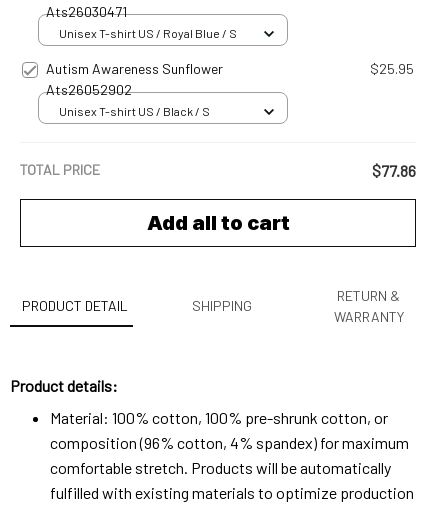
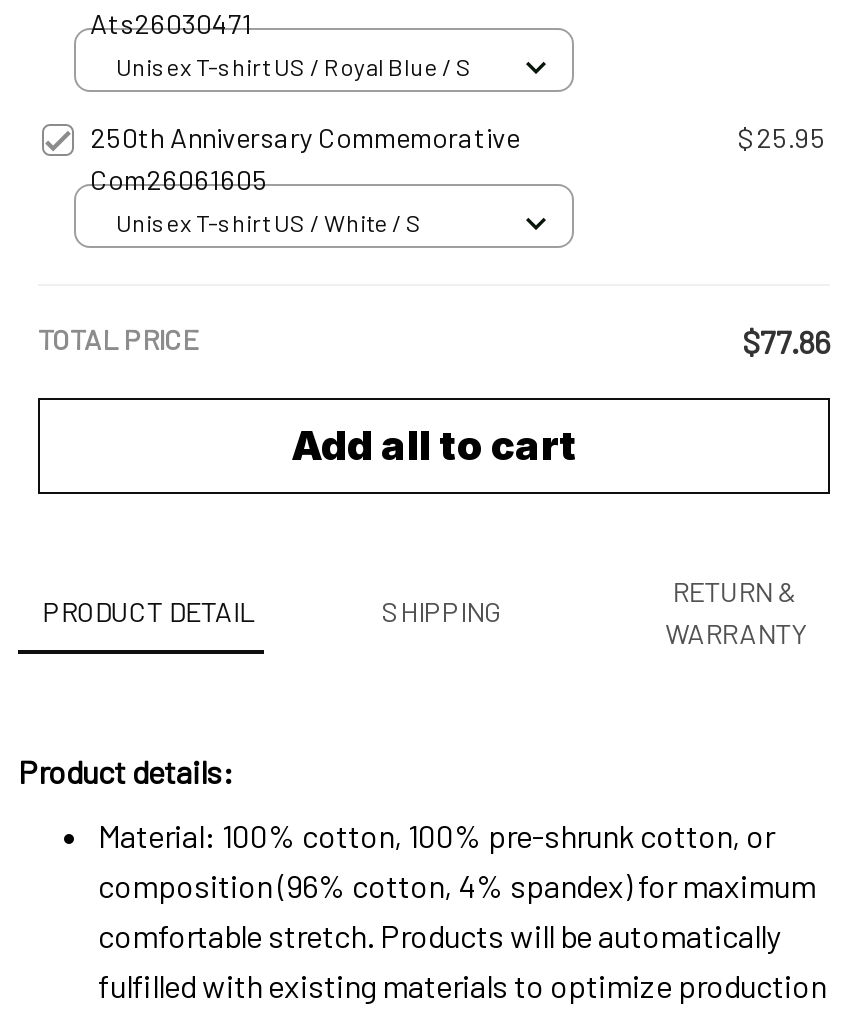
[46,60,223,98] Autism Awareness Sunflower | Ats26052902 -> [90,120,520,196] 250th Anniversary Commemorative | Com26061605
[59,104,210,118] Unisex T-shirt US / Black / S -> [116,209,422,237] Unisex T-shirt US / White / S

